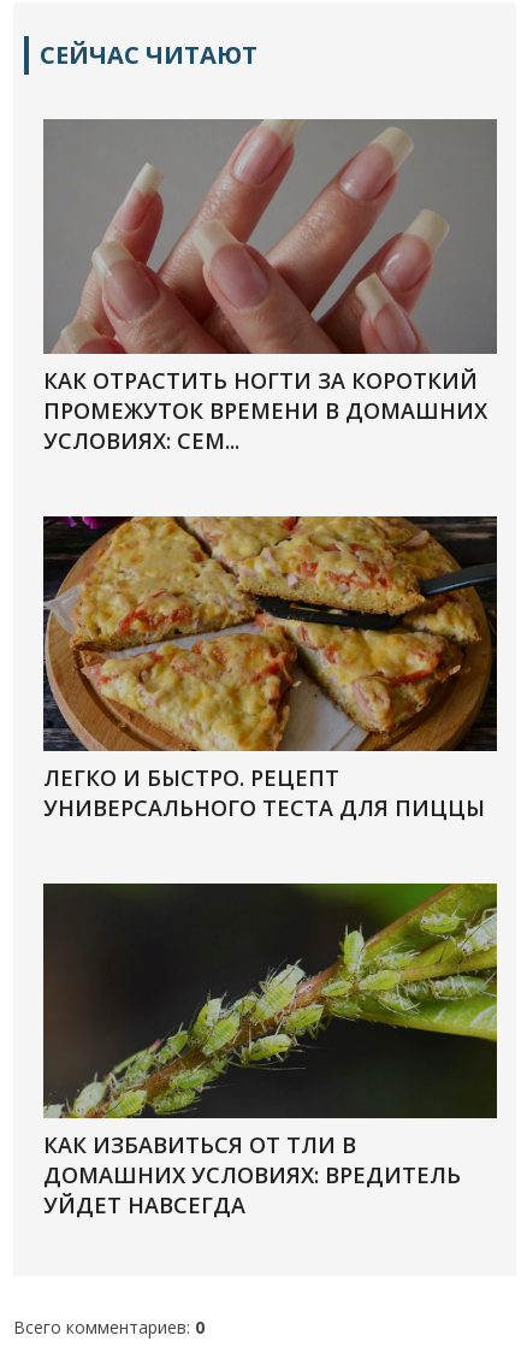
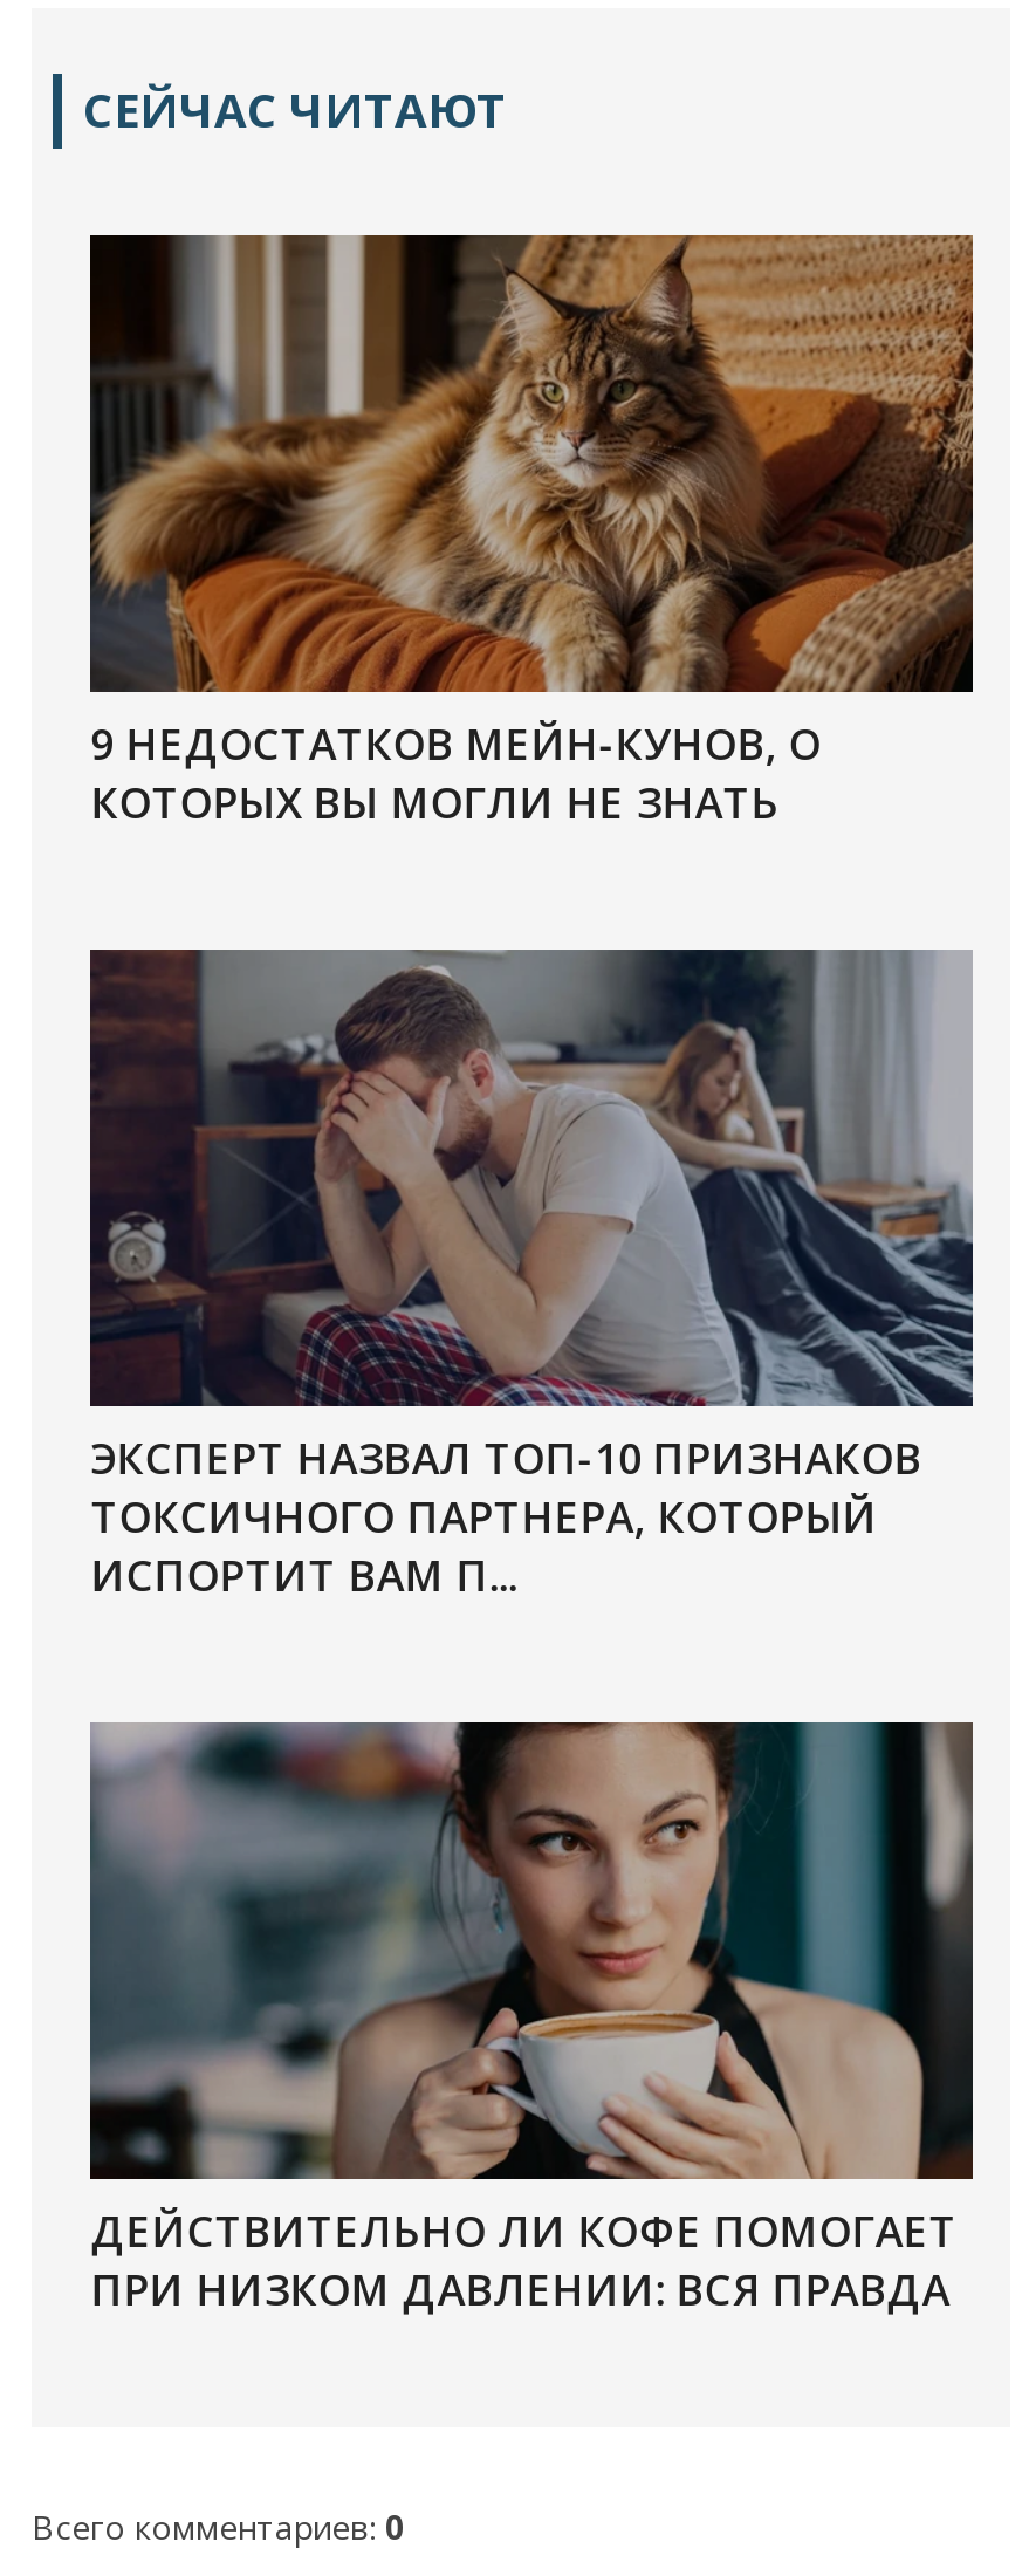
[43,119,497,455] [image] | КАК ОТРАСТИТЬ НОГТИ ЗА КОРОТКИЙ | ПРОМЕЖУТОК ВРЕМЕНИ В ДОМАШНИХ | УСЛОВИЯХ: СЕМ... -> [90,233,973,829] [image] | 9 НЕДОСТАТКОВ МЕЙН-КУНОВ, О | КОТОРЫХ ВЫ МОГЛИ НЕ ЗНАТЬ
[43,515,498,822] [image] | ЛЕГКО И БЫСТРО. РЕЦЕПТ | УНИВЕРСАЛЬНОГО ТЕСТА ДЛЯ ПИЦЦЫ -> [91,947,975,1602] [image] | ЭКСПЕРТ НАЗВАЛ ТОП-10 ПРИЗНАКОВ | ТОКСИЧНОГО ПАРТНЕРА, КОТОРЫЙ | ИСПОРТИТ ВАМ П...
[43,882,498,1219] [image] | КАК ИЗБАВИТЬСЯ ОТ ТЛИ В | ДОМАШНИХ УСЛОВИЯХ: ВРЕДИТЕЛЬ | УЙДЕТ НАВСЕГДА -> [90,1720,973,2316] [image] | ДЕЙСТВИТЕЛЬНО ЛИ КОФЕ ПОМОГАЕТ | ПРИ НИЗКОМ ДАВЛЕНИИ: ВСЯ ПРАВДА

